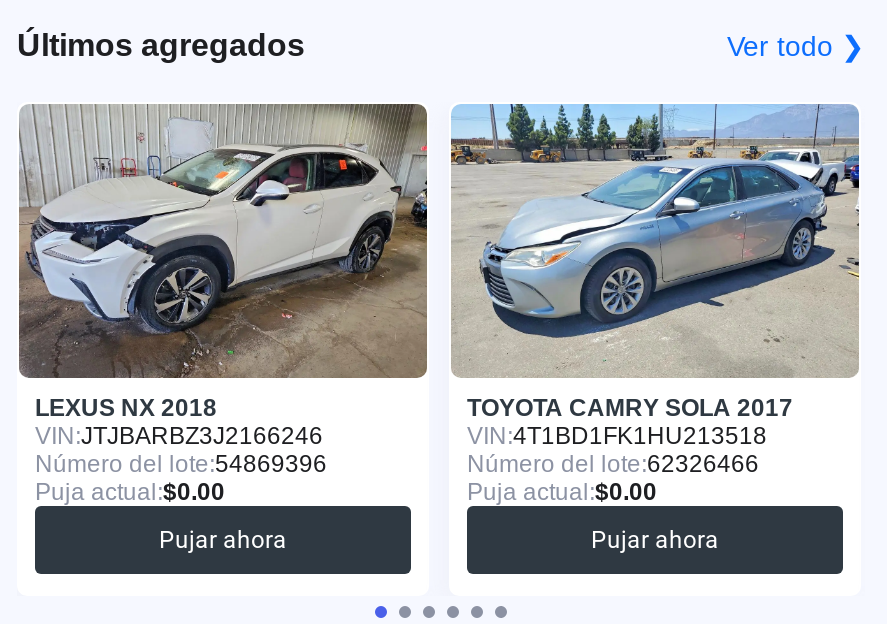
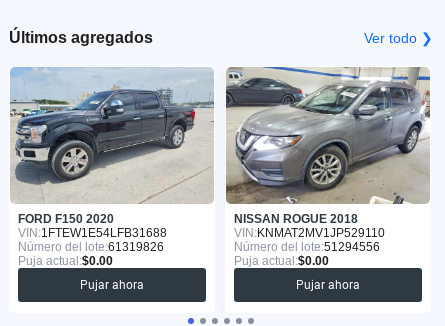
[19,102,429,478] [image] | LEXUS NX 2018 | VIN: JTJBARBZ3J2166246 | Número del lote:54869396 -> [10,67,214,254] [image] | FORD F150 2020 | VIN: 1FTEW1E54LFB31688 | Número del lote:61319826
[451,104,861,478] [image] | TOYOTA CAMRY SOLA 2017 | VIN: 4T1BD1FK1HU213518 | Número del lote:62326466 -> [226,66,431,254] [image] | NISSAN ROGUE 2018 | VIN: KNMAT2MV1JP529110 | Número del lote:51294556

